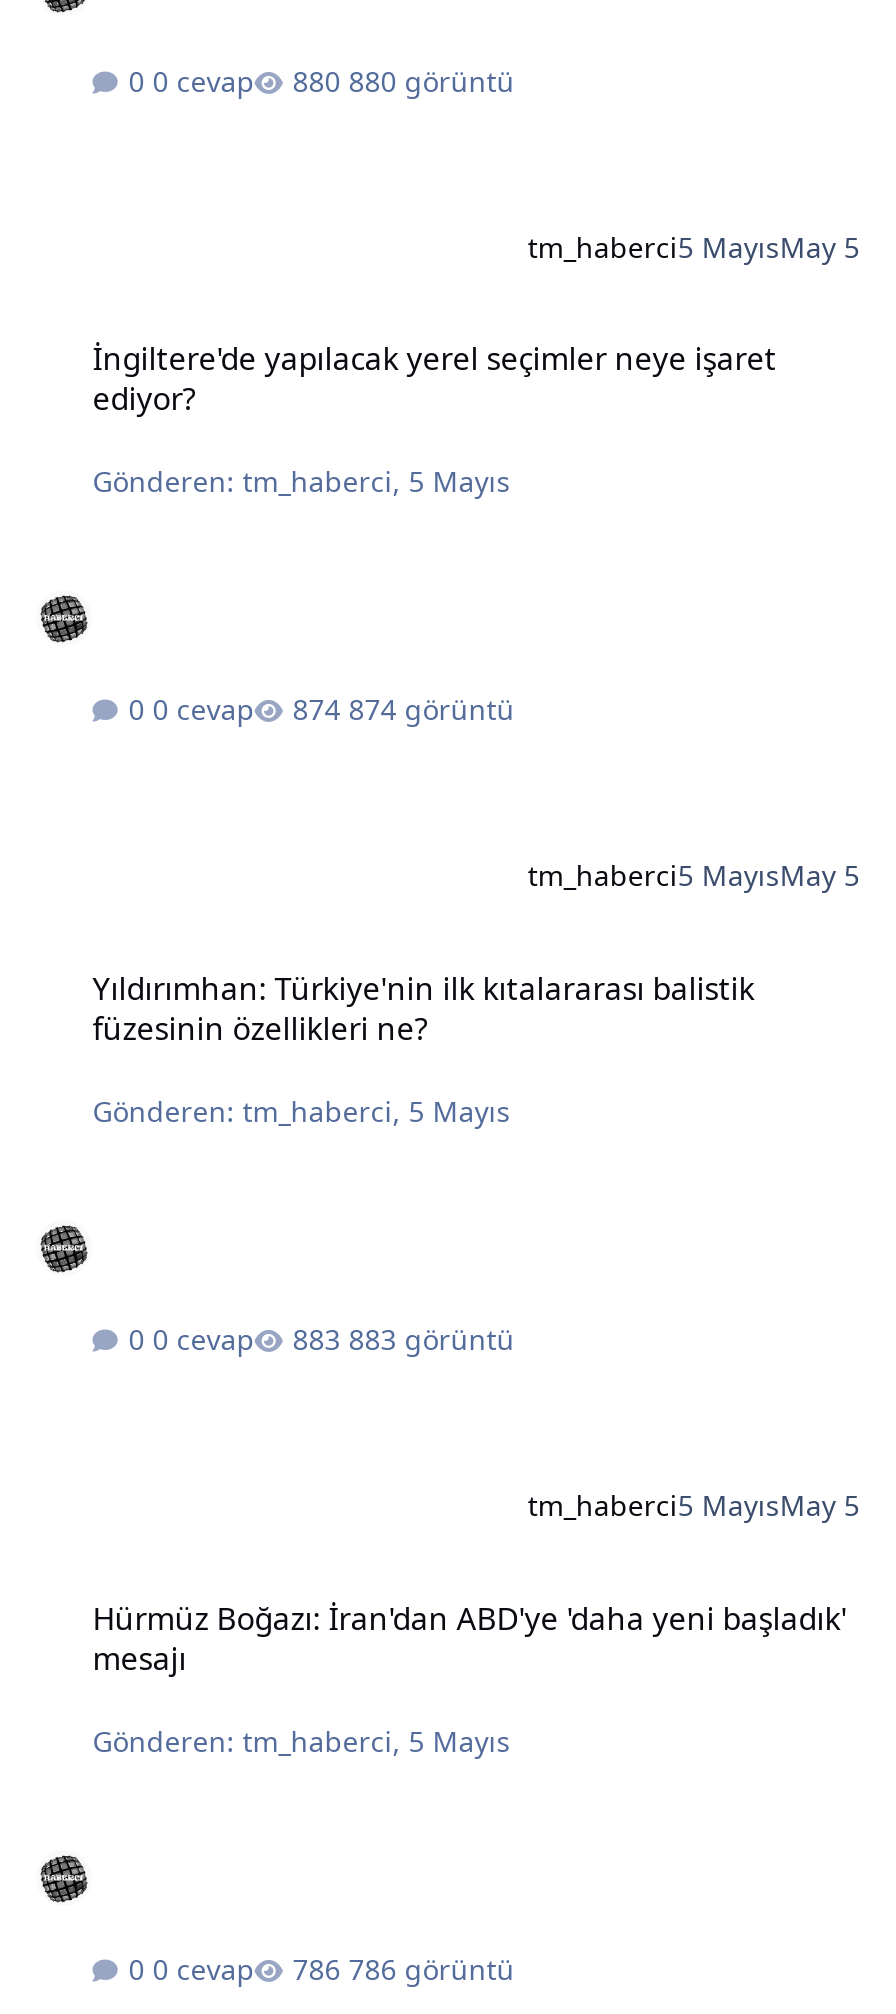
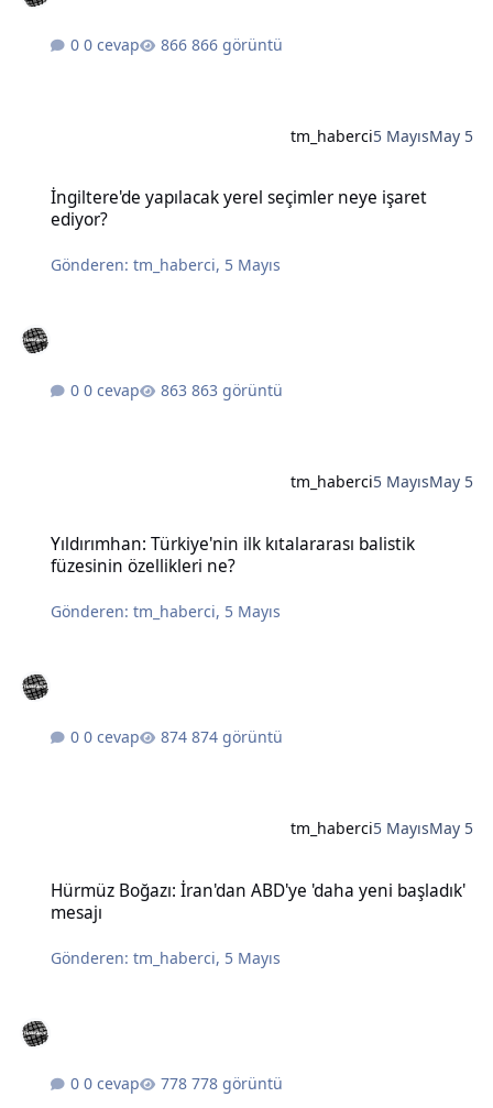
[348,61,514,99] 880 görüntü -> [192,34,283,54] 866 görüntü
[348,691,514,729] 874 görüntü -> [192,380,283,401] 863 görüntü
[348,1321,514,1359] 883 görüntü -> [192,727,283,747] 874 görüntü
[348,1950,514,1988] 786 görüntü -> [192,1073,283,1094] 778 görüntü

